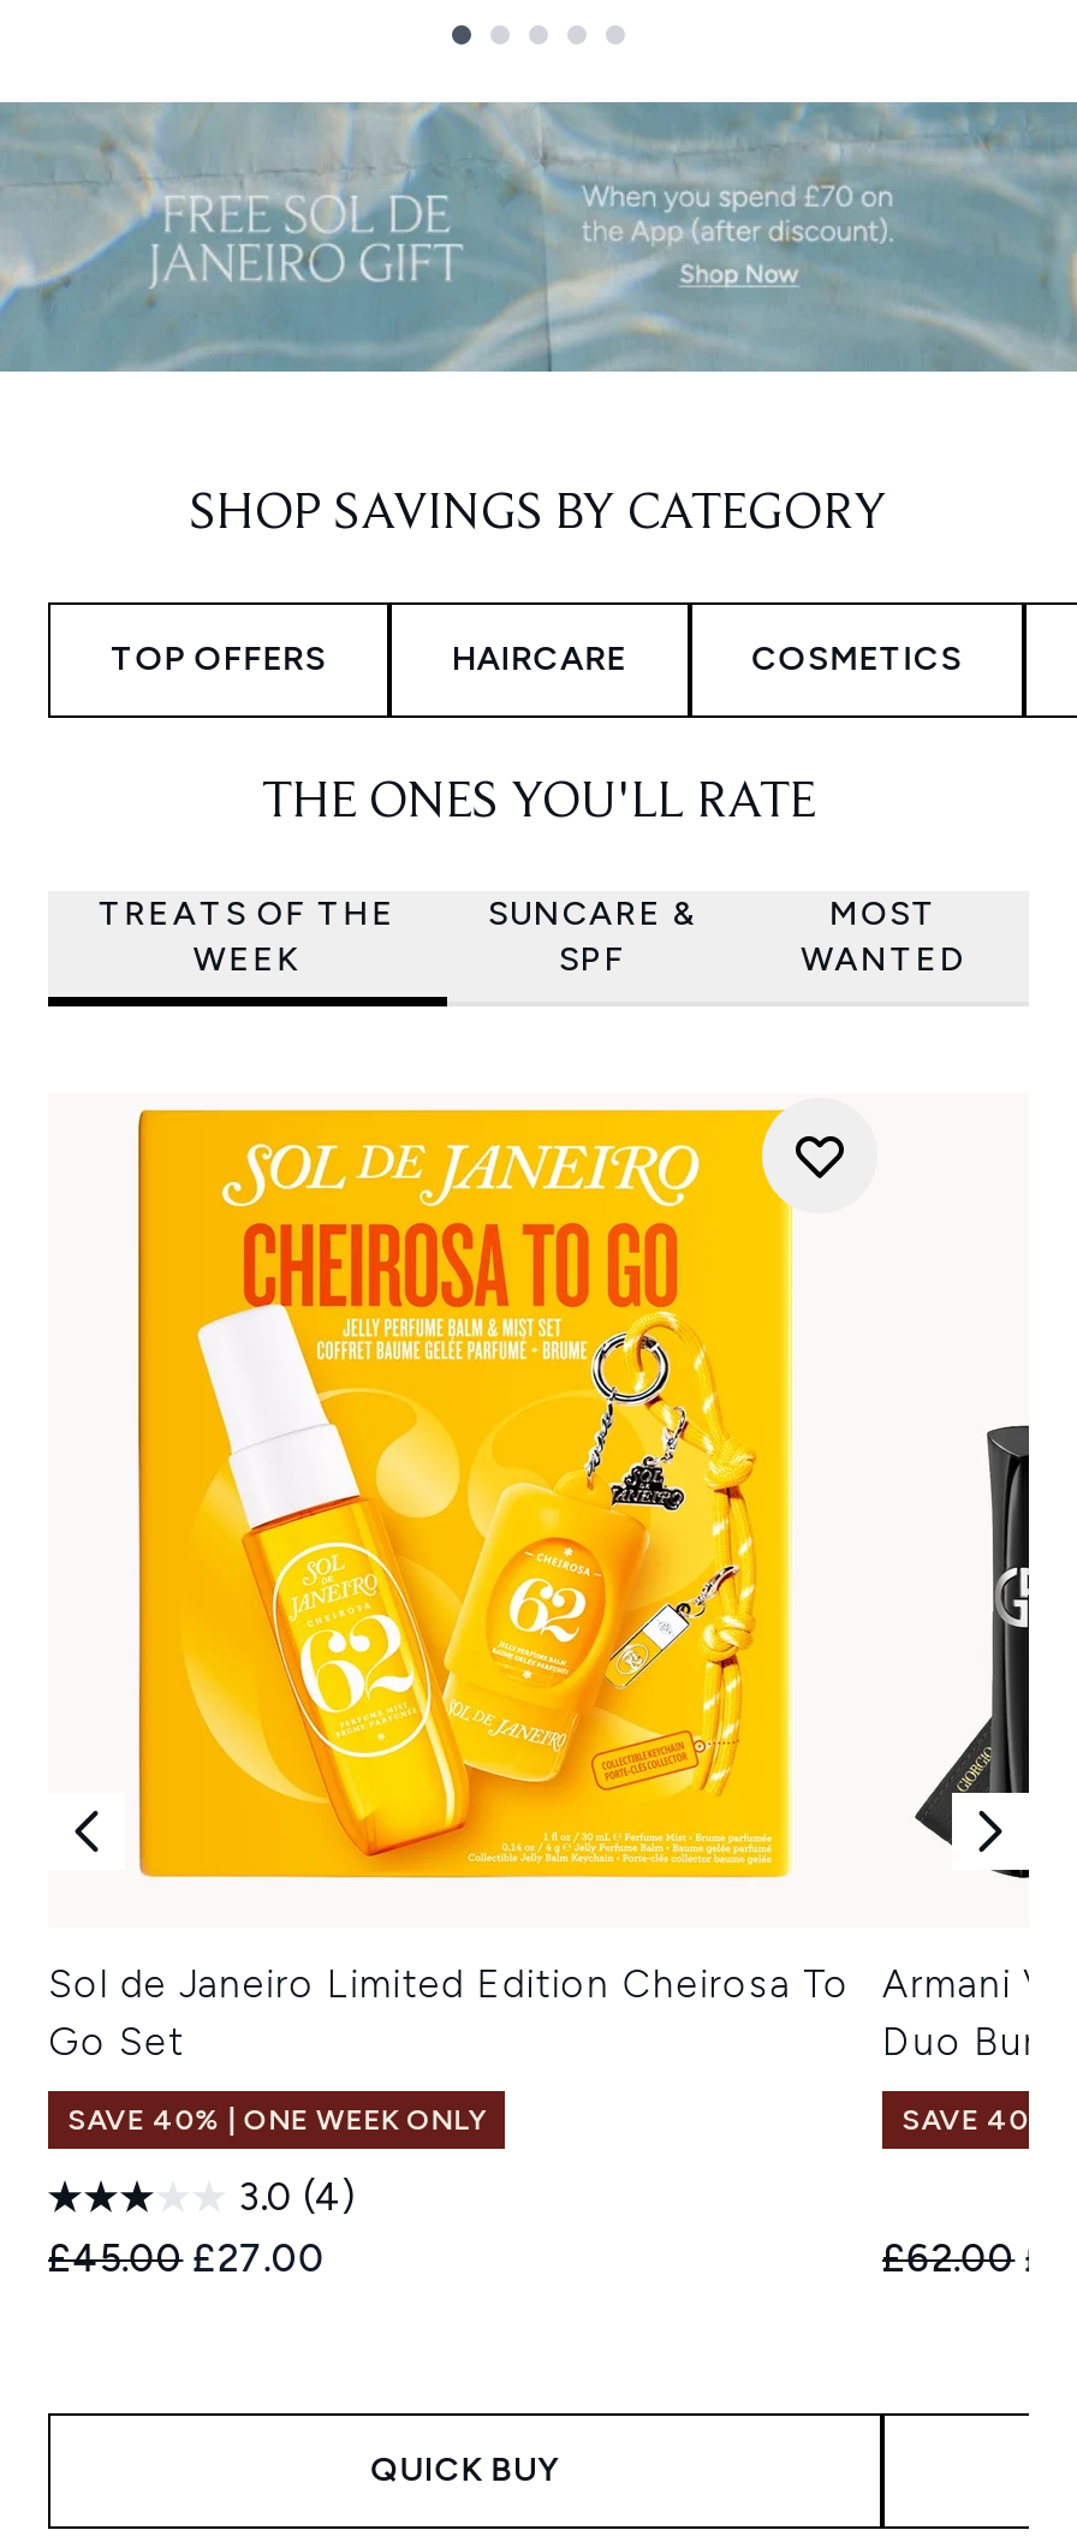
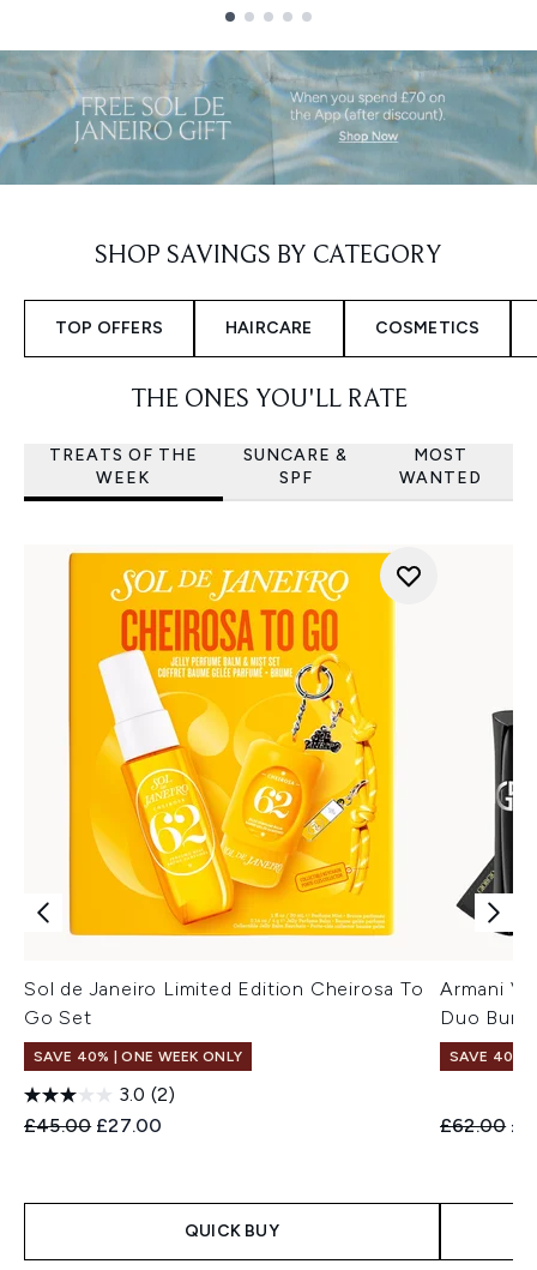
[238,2173,356,2219] 3.0 (4) -> [119,1083,175,1106] 3.0 (2)

